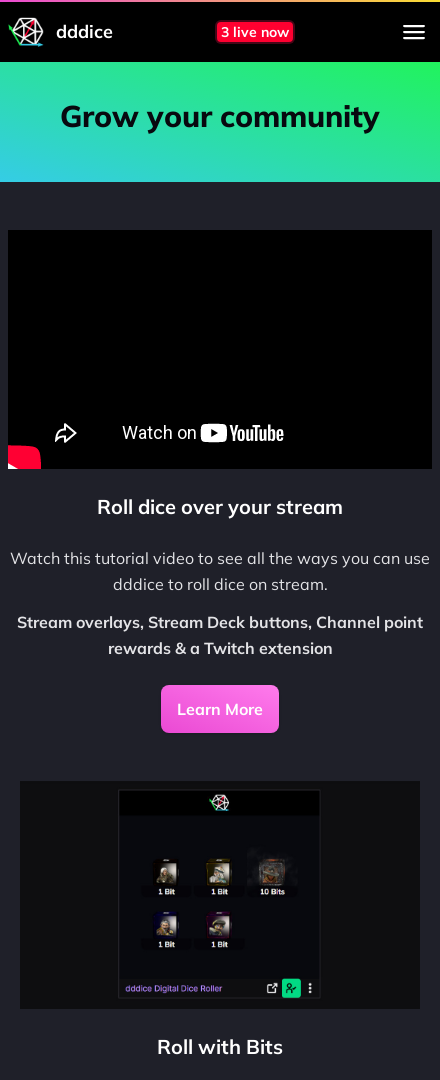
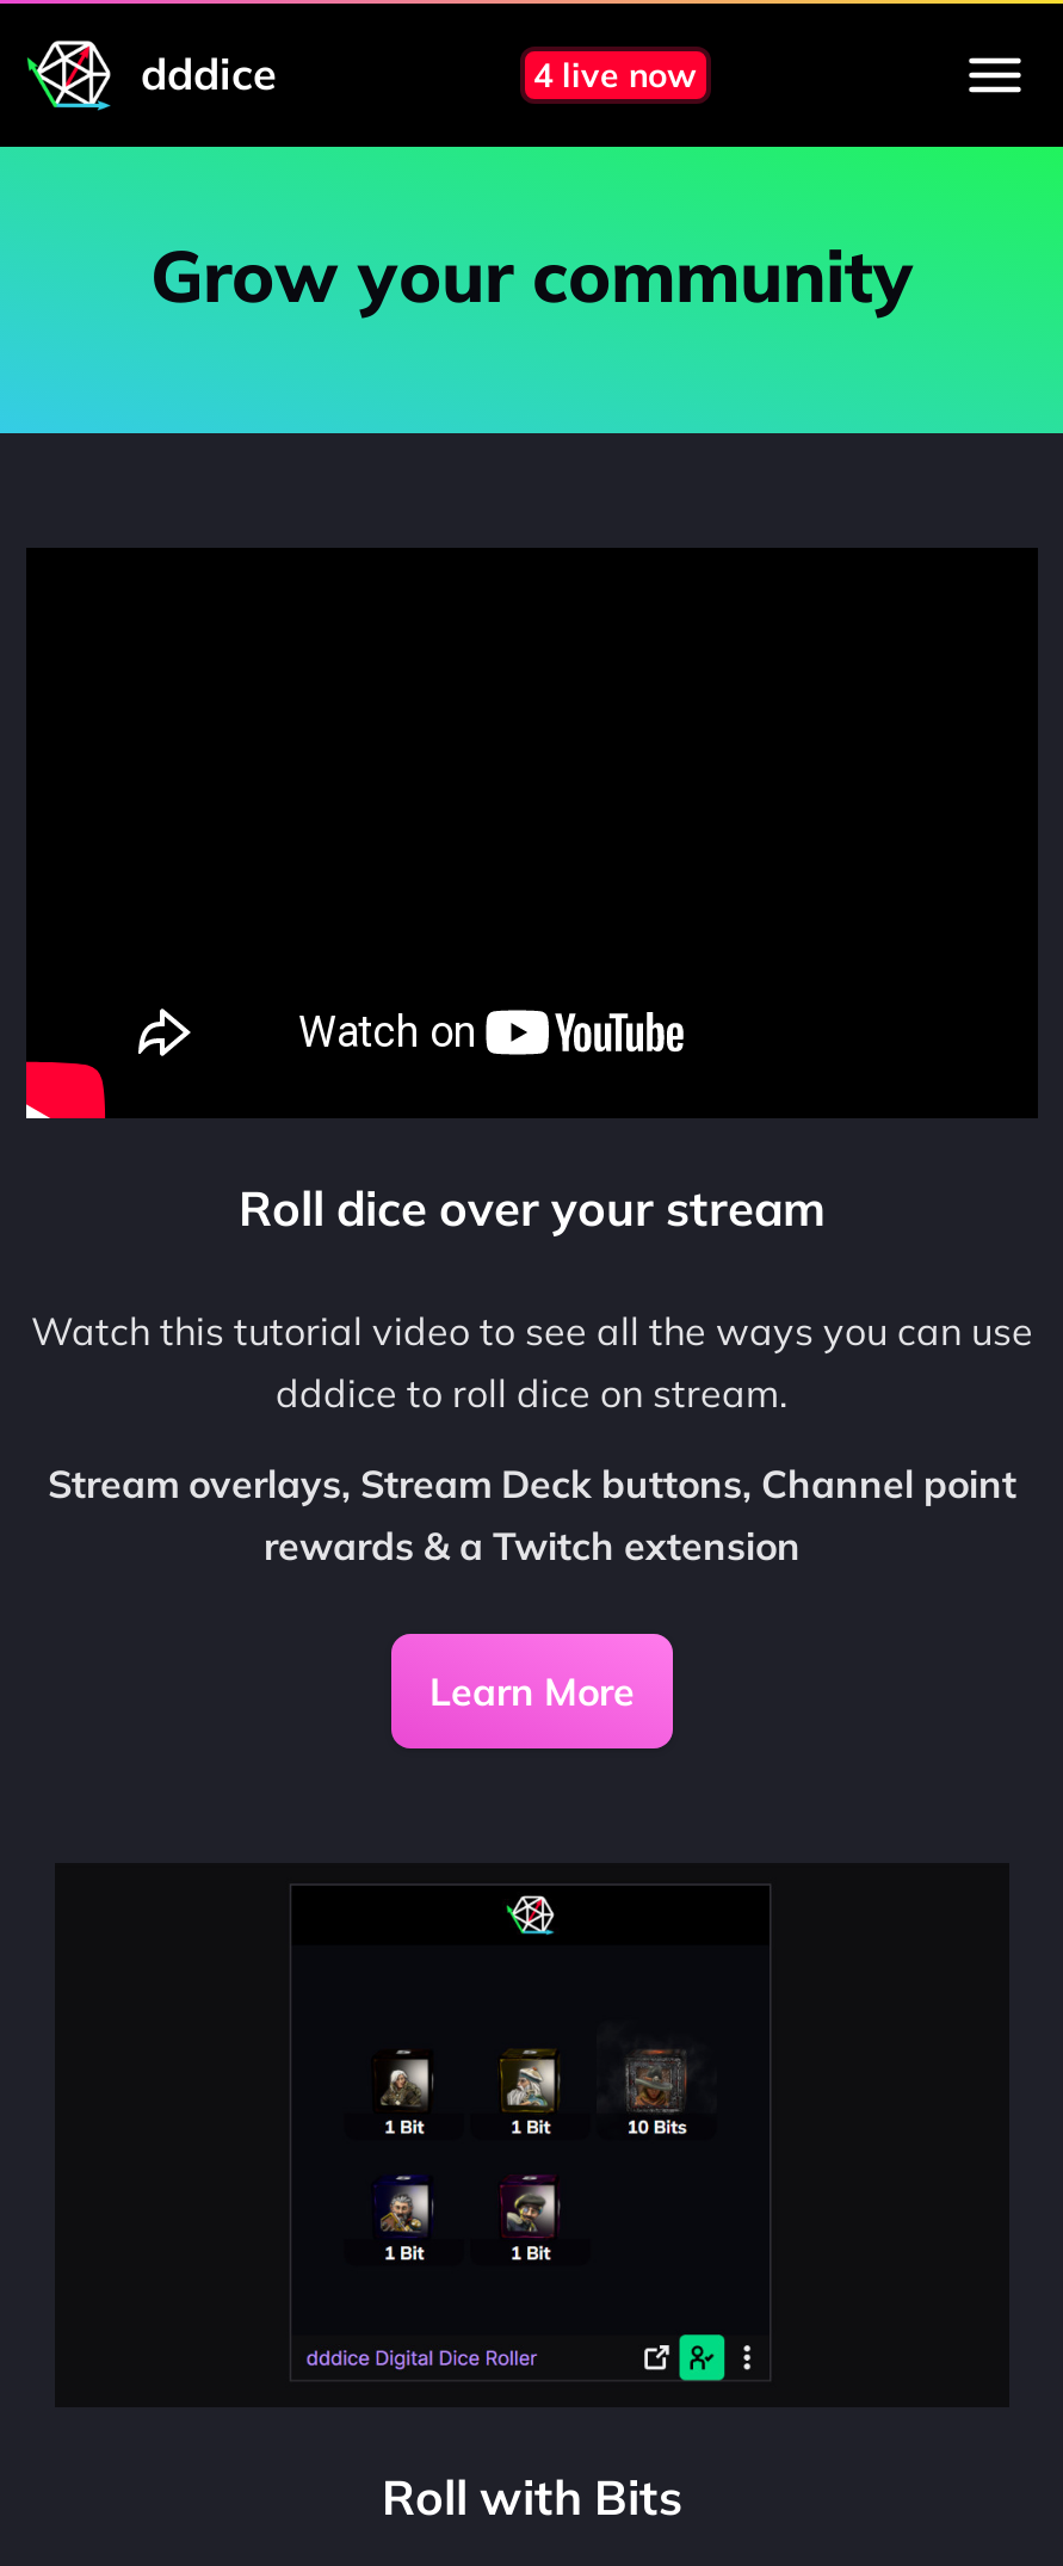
[220,23,288,41] 3 live now -> [533,54,696,97] 4 live now

